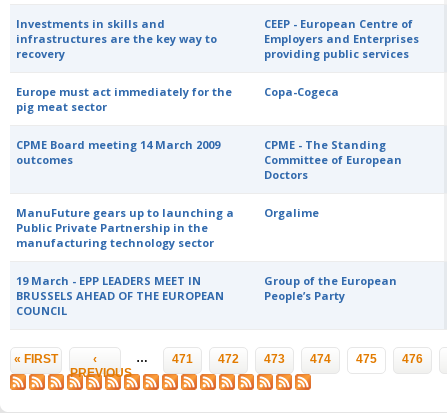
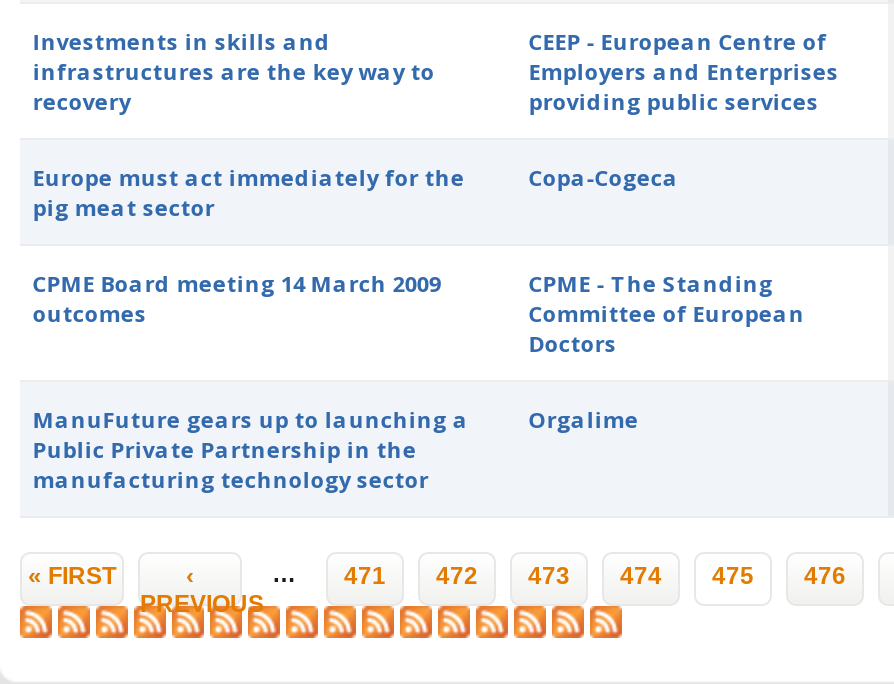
[16,273,224,318] 19 March - EPP LEADERS MEET IN | BRUSSELS AHEAD OF THE EUROPEAN | COUNCIL -> none
[264,273,397,303] Group of the European | People’s Party -> none

